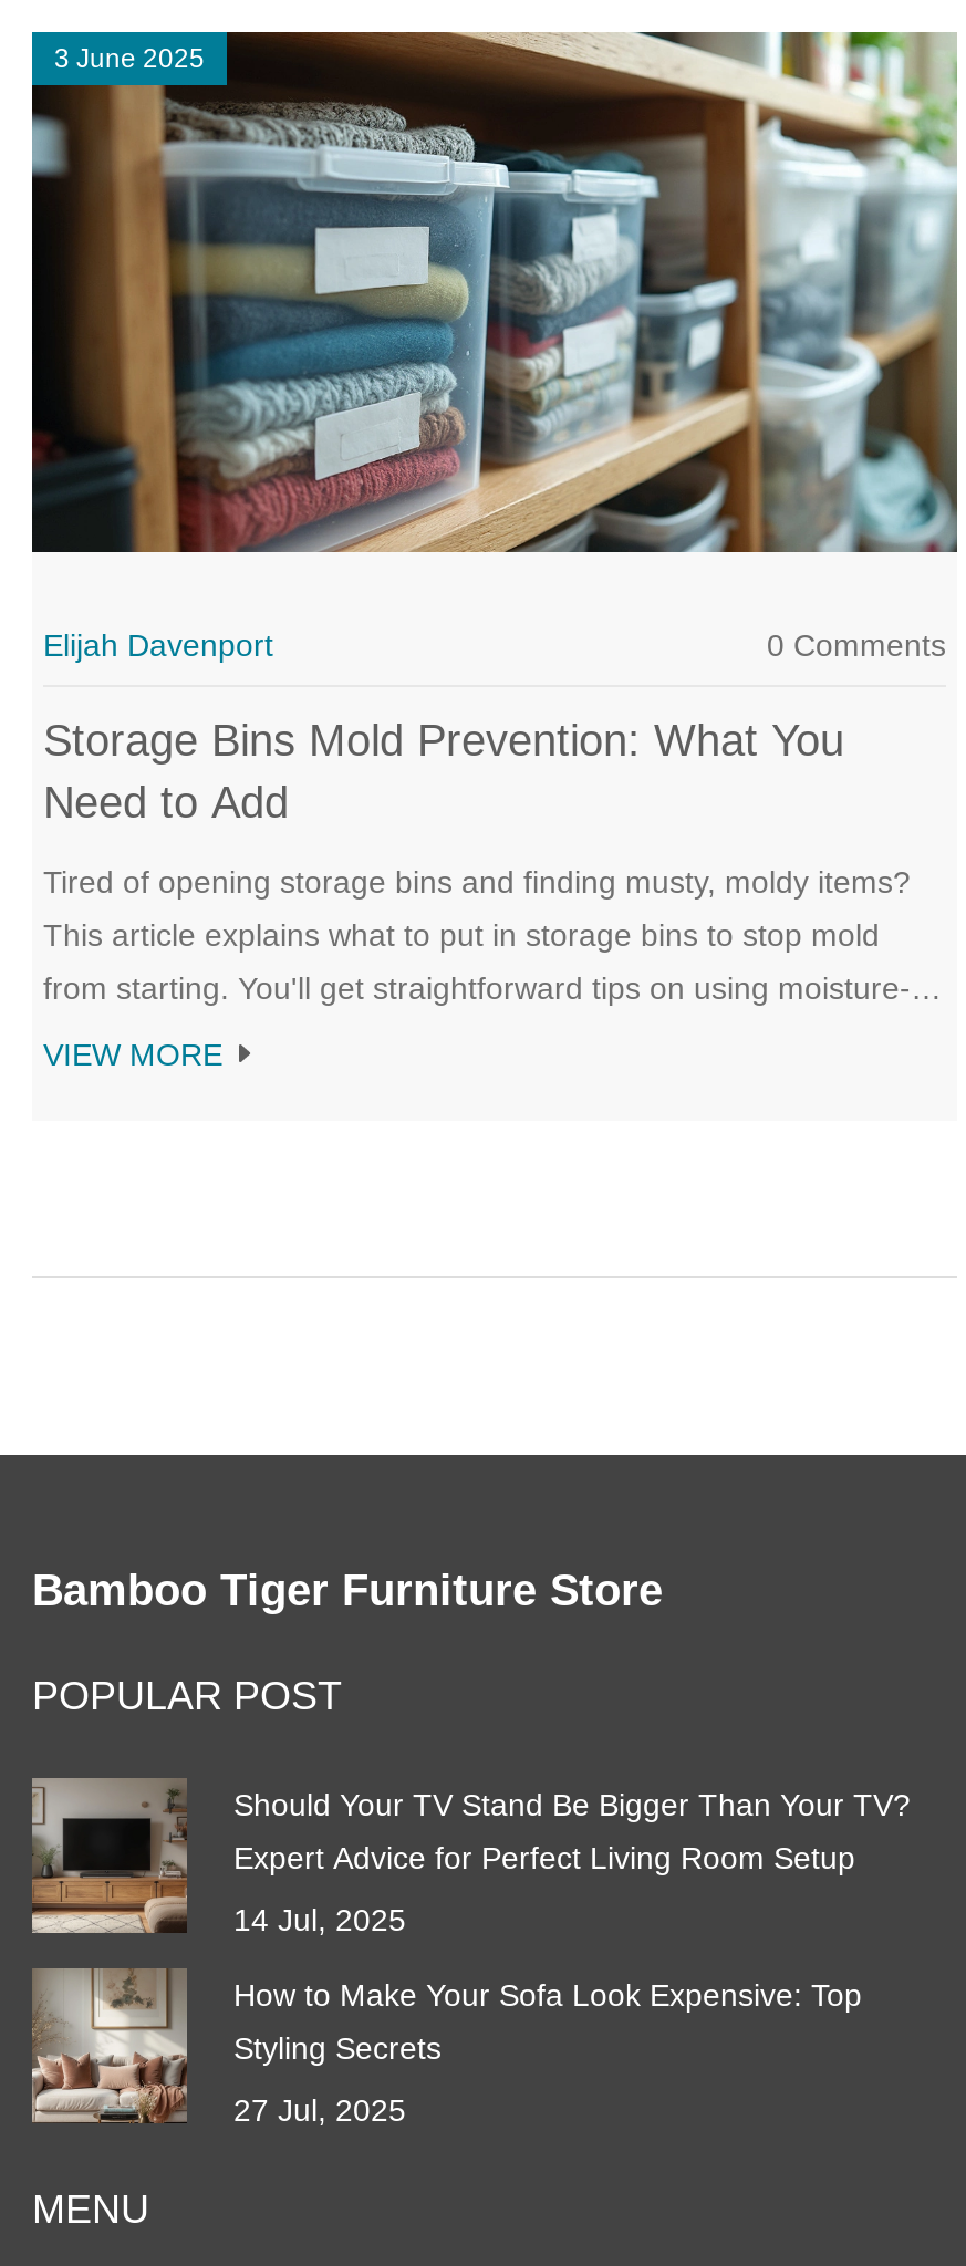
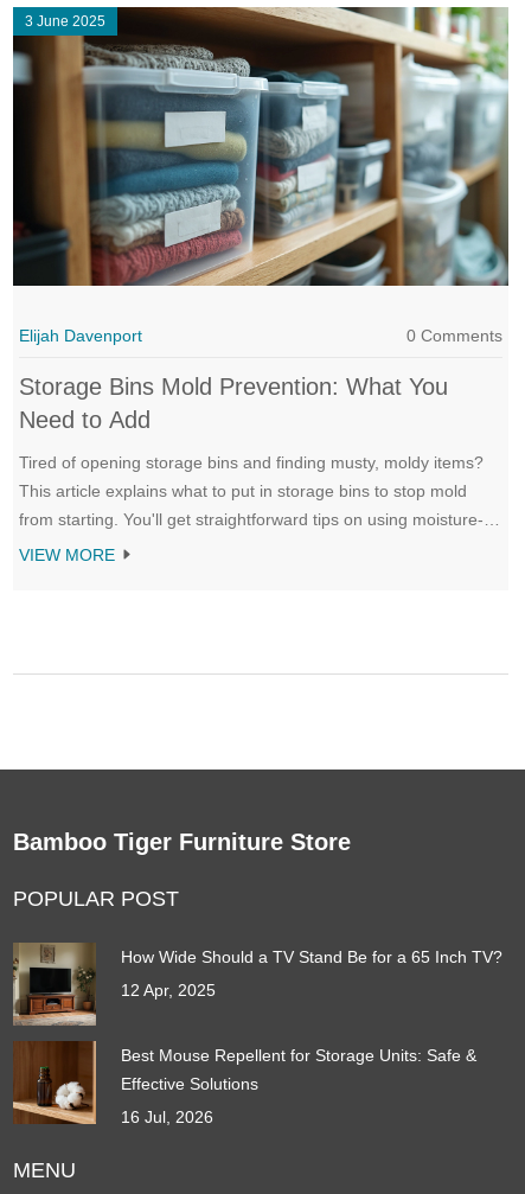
[32,1778,911,2128] [image] | Should Your TV Stand Be Bigger Than Your TV? | Expert Advice for Perfect Living Room Setup | 14 Jul, 2025 | How to Make Your Sofa Look Expensive: Top | Styling Secrets | 27 Jul, 2025 -> [13,944,502,1127] [image] | How Wide Should a TV Stand Be for a 65 Inch TV? | 12 Apr, 2025 | Best Mouse Repellent for Storage Units: Safe & | Effective Solutions | 16 Jul, 2026
[30,1968,187,2123] [image] -> [13,1041,97,1125] [image]

